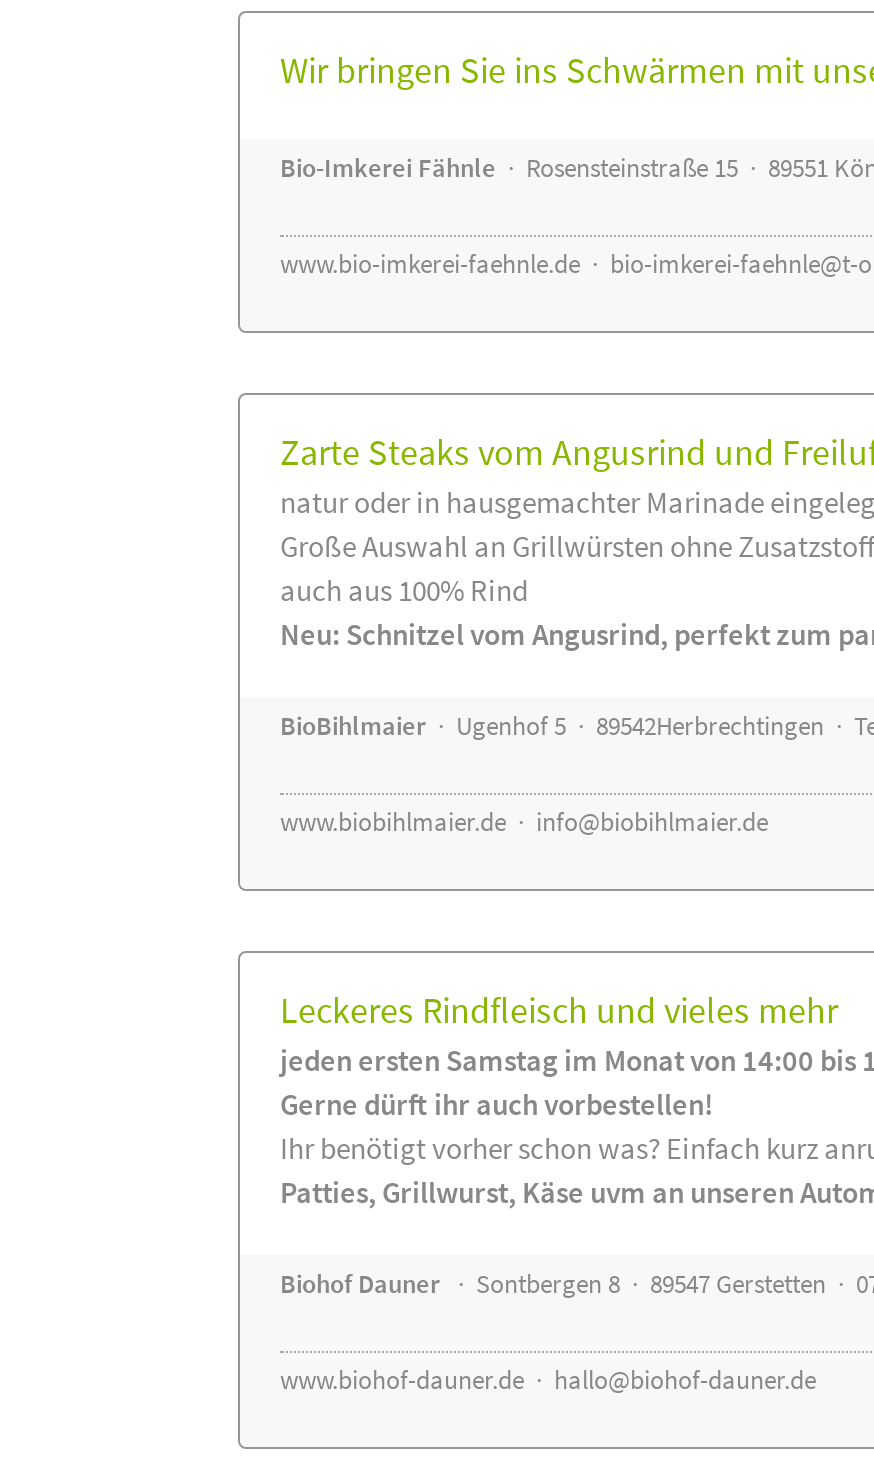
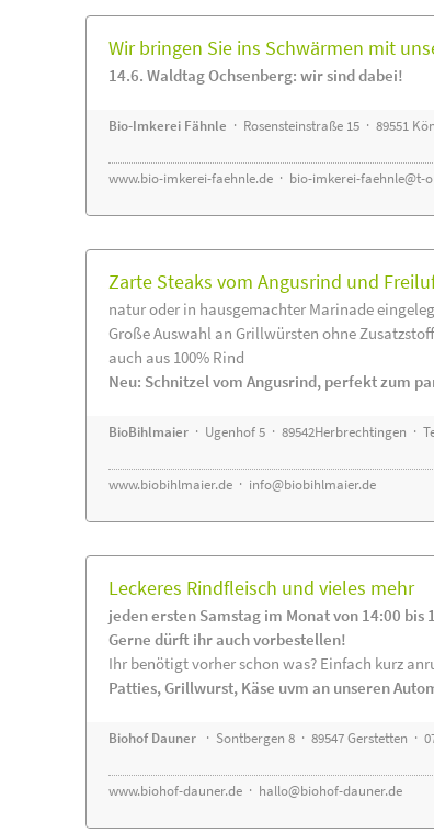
none -> [108,65,403,86] 14.6. Waldtag Ochsenberg: wir sind dabei!

